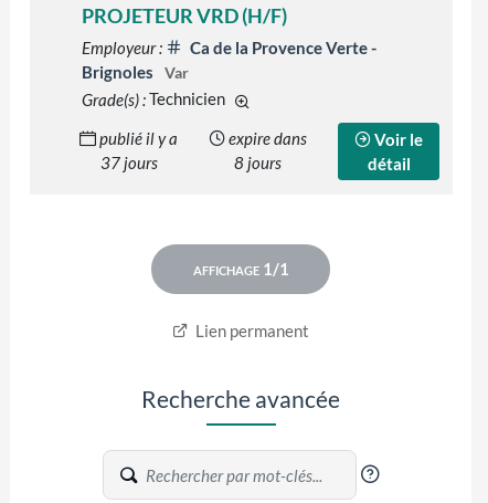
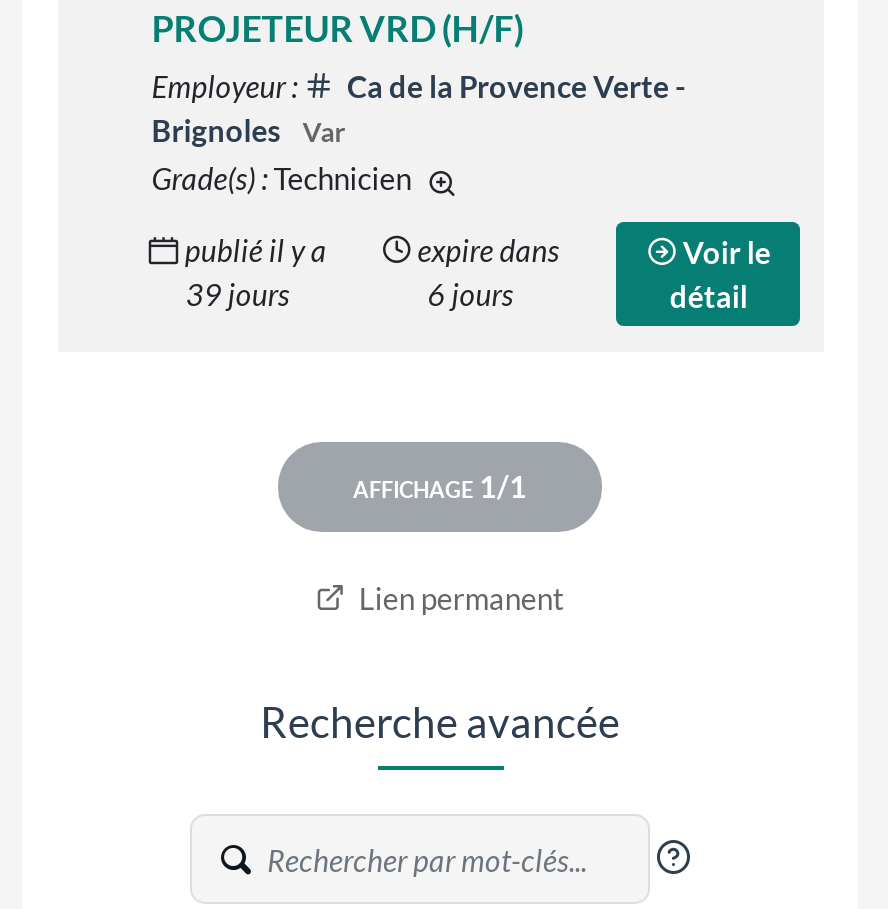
[100,152,158,172] 37 jours -> [186,276,290,312] 39 jours
[234,152,281,172] 8 jours -> [427,276,513,312] 6 jours

